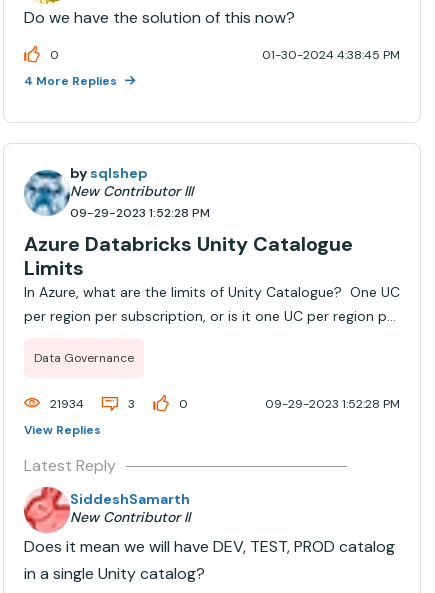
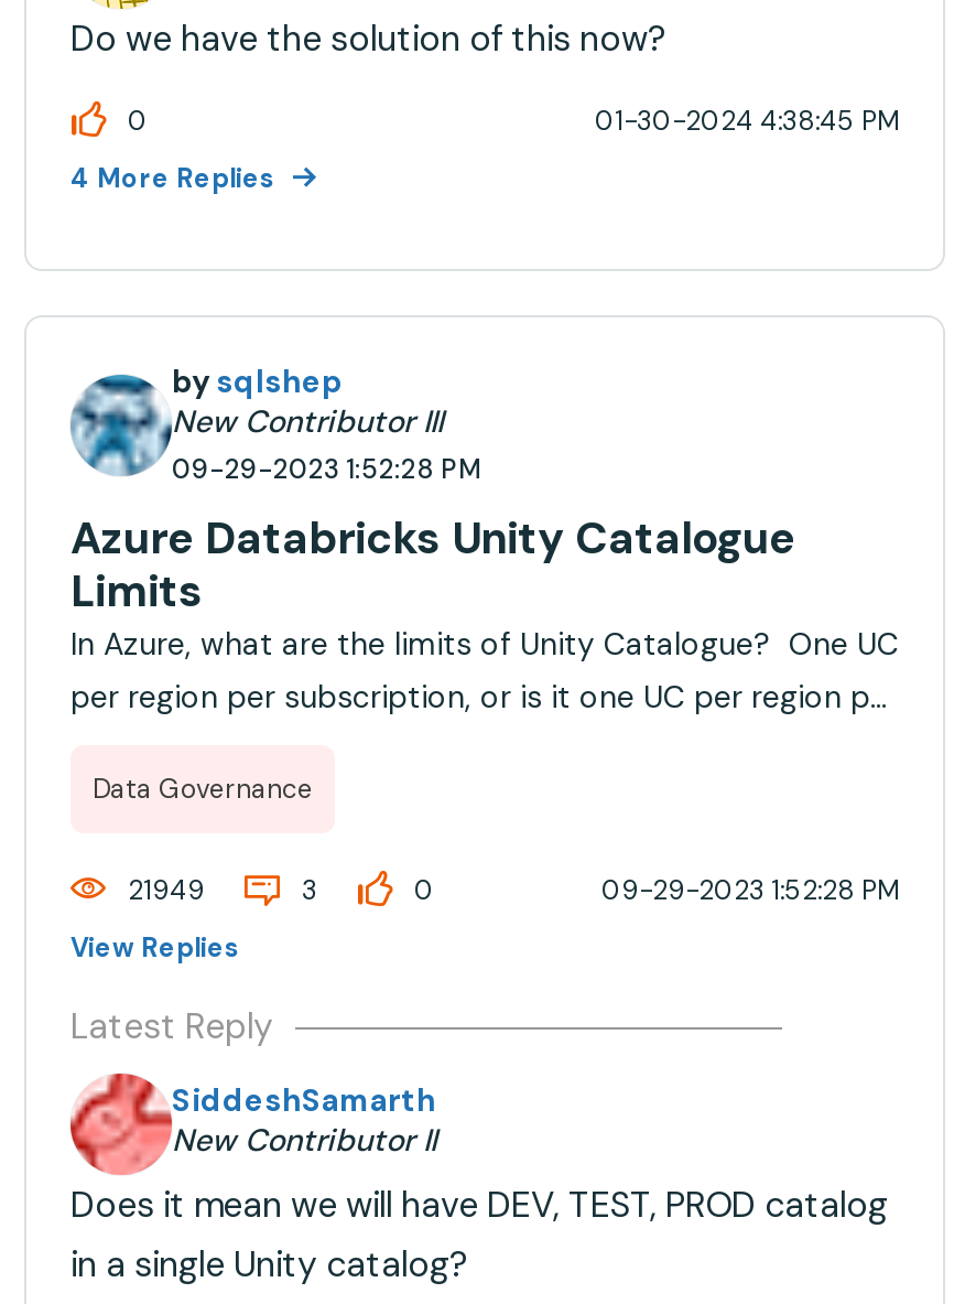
[50,395,84,411] 21934 -> [128,872,205,907] 21949

